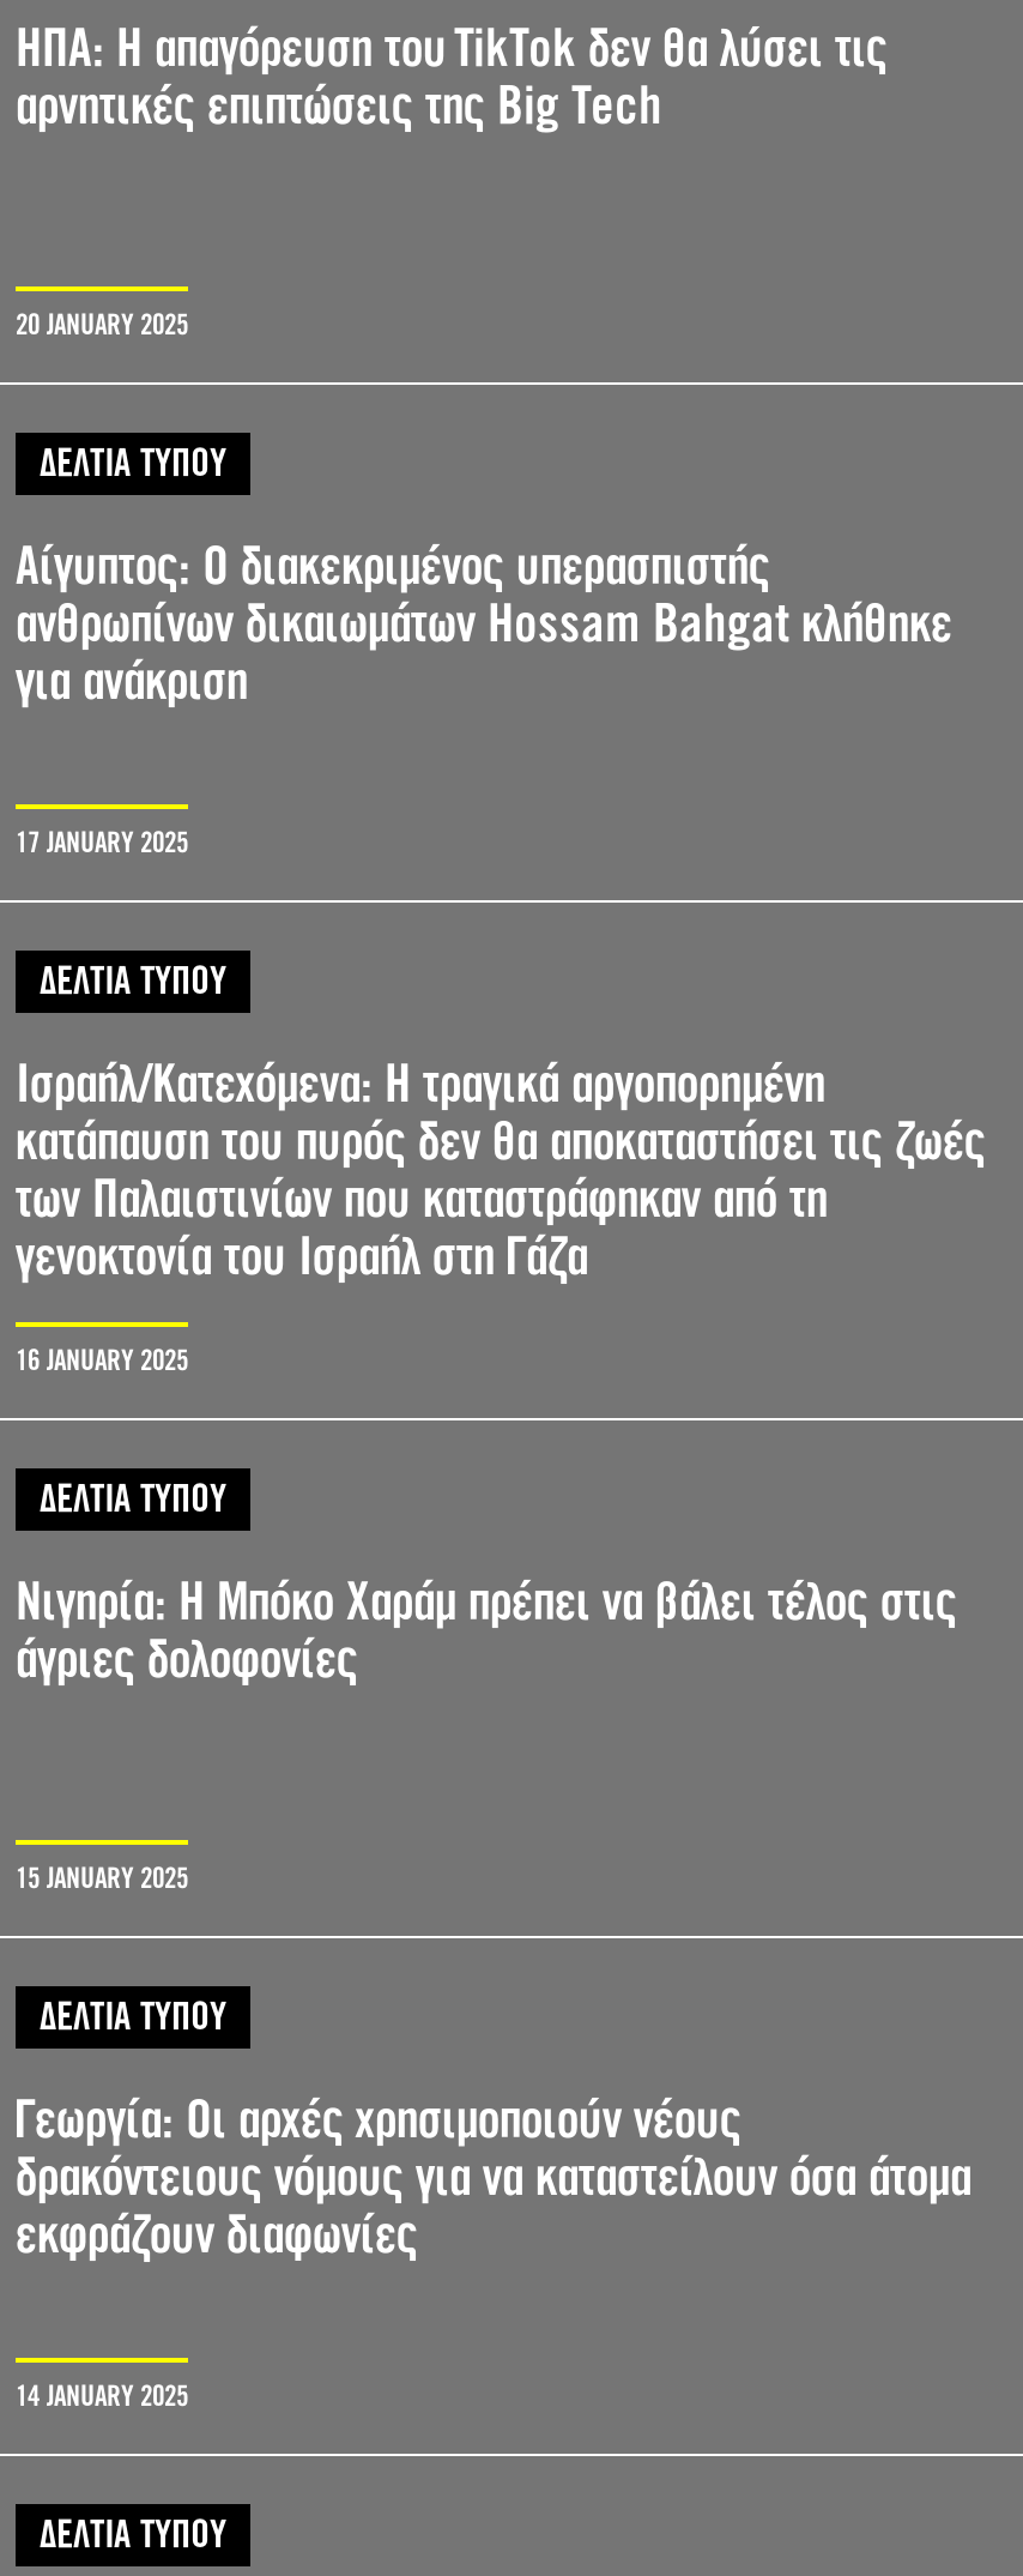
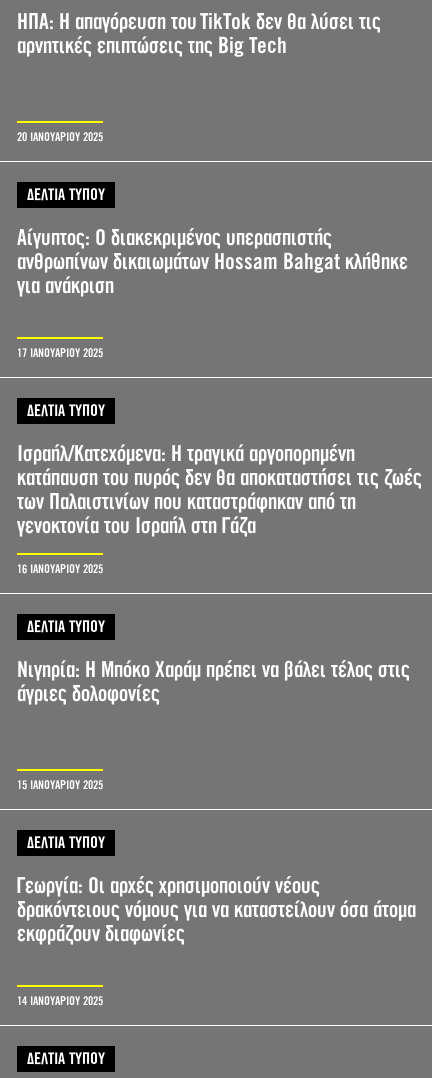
[16,308,188,342] 20 JANUARY 2025 -> [17,130,103,144] 20 ΙΑΝΟΥΑΡΙΟΥ 2025
[16,826,188,859] 17 JANUARY 2025 -> [17,346,103,360] 17 ΙΑΝΟΥΑΡΙΟΥ 2025
[16,1344,188,1377] 16 JANUARY 2025 -> [17,562,103,576] 16 ΙΑΝΟΥΑΡΙΟΥ 2025
[16,1862,188,1895] 15 JANUARY 2025 -> [17,778,103,792] 15 ΙΑΝΟΥΑΡΙΟΥ 2025
[16,2379,188,2413] 14 JANUARY 2025 -> [17,994,103,1008] 14 ΙΑΝΟΥΑΡΙΟΥ 2025

